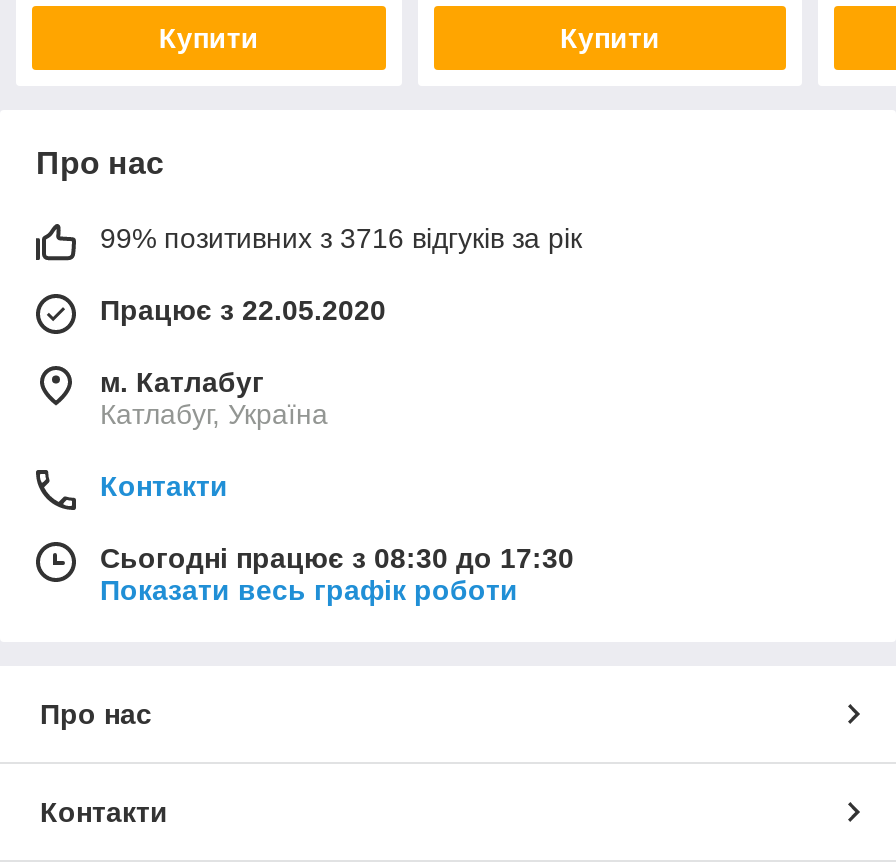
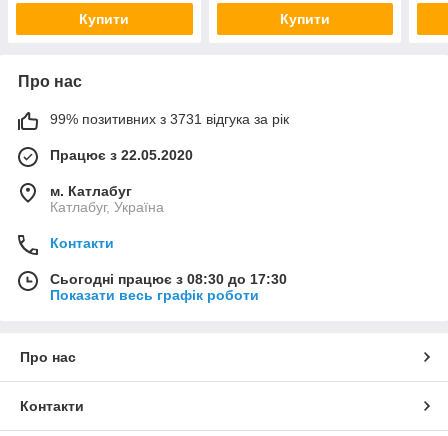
[100,223,582,255] 99% позитивних з 3716 відгуків за рік -> [50,111,289,127] 99% позитивних з 3731 відгука за рік

